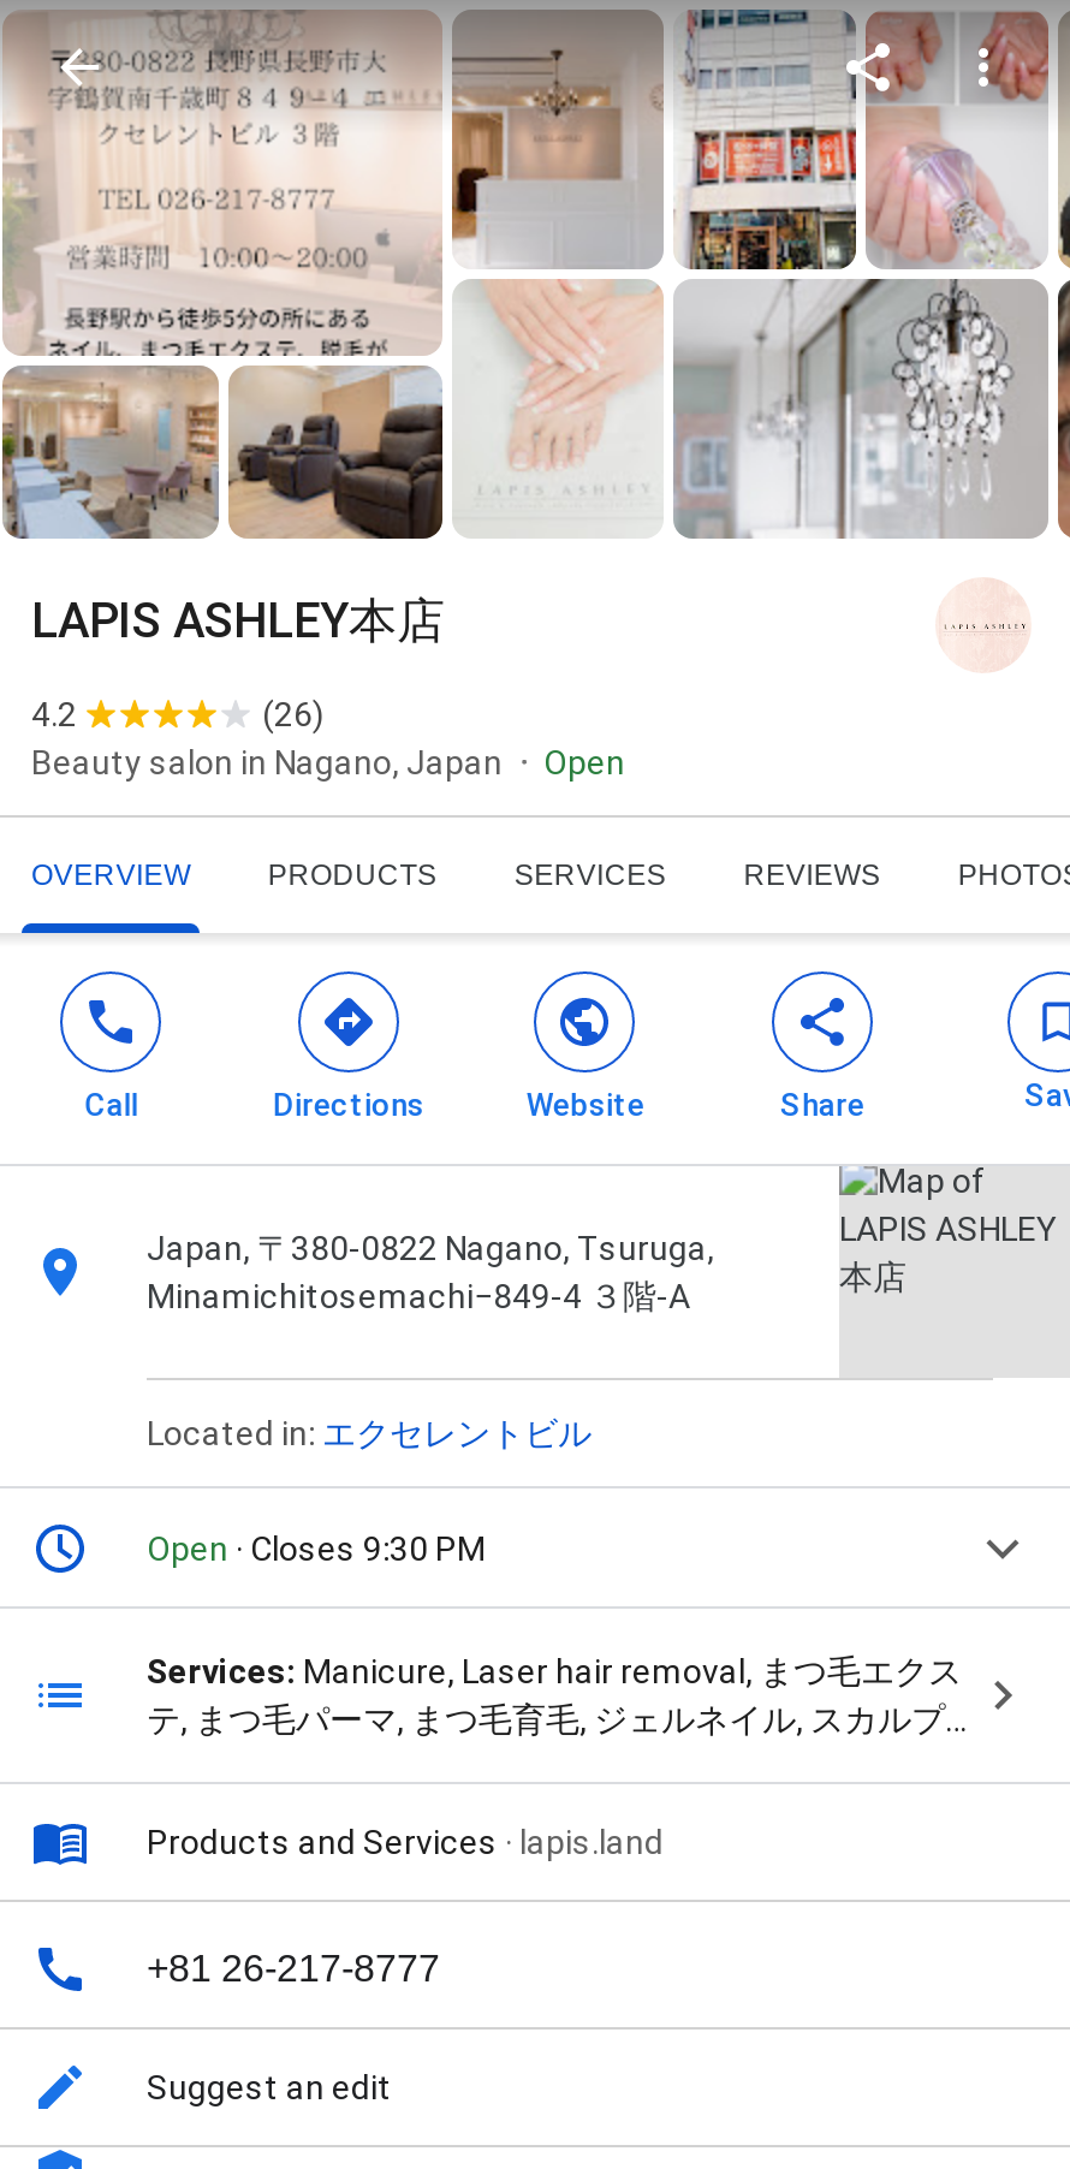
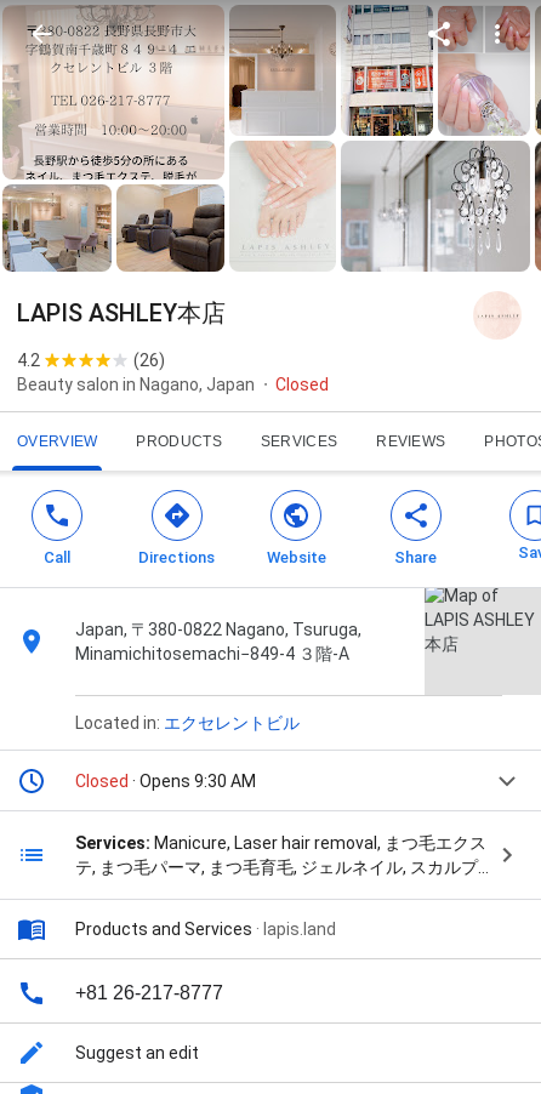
[543,744,625,782] Open -> [275,375,329,394] Closed
[147,1530,486,1568] Open · Closes 9:30 PM -> [75,772,256,791] Closed · Opens 9:30 AM

